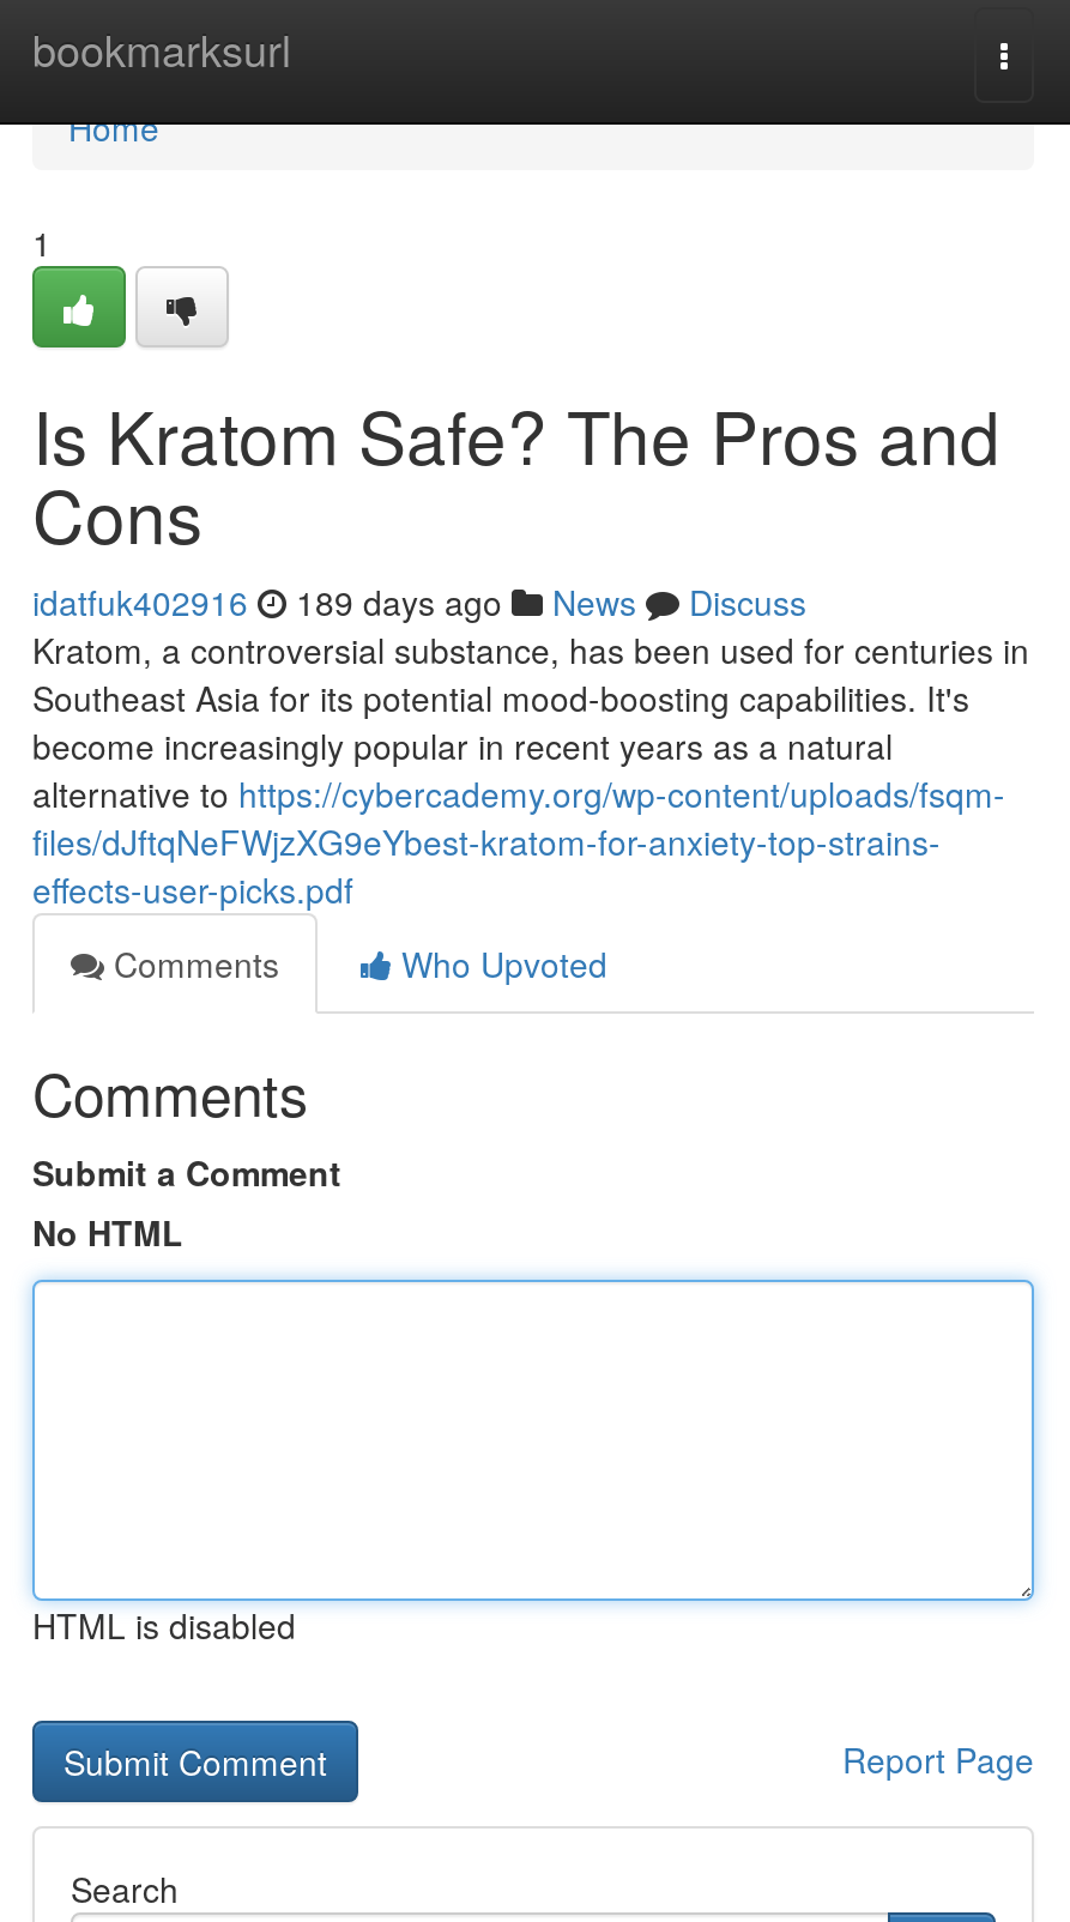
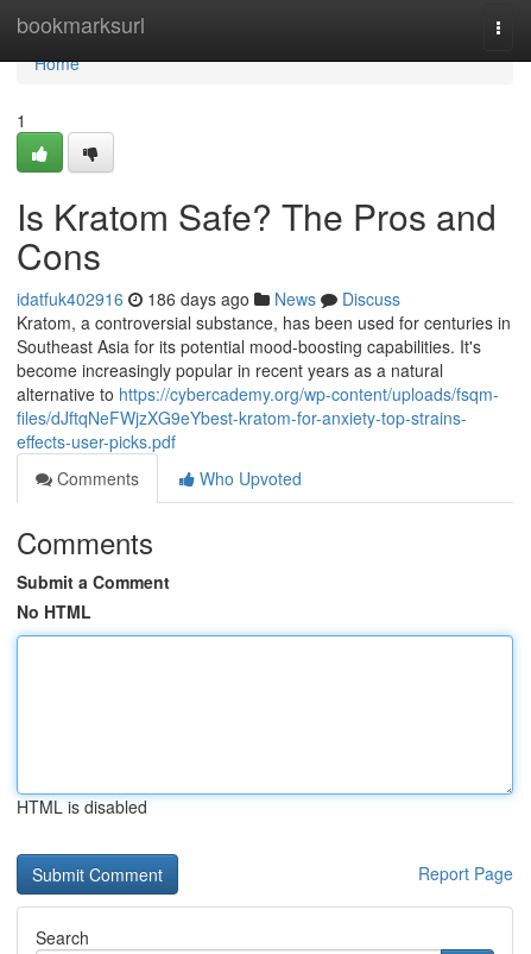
[32,578,806,625] idatfuk402916 189 days ago News Discuss -> [17,287,400,310] idatfuk402916 186 days ago News Discuss

